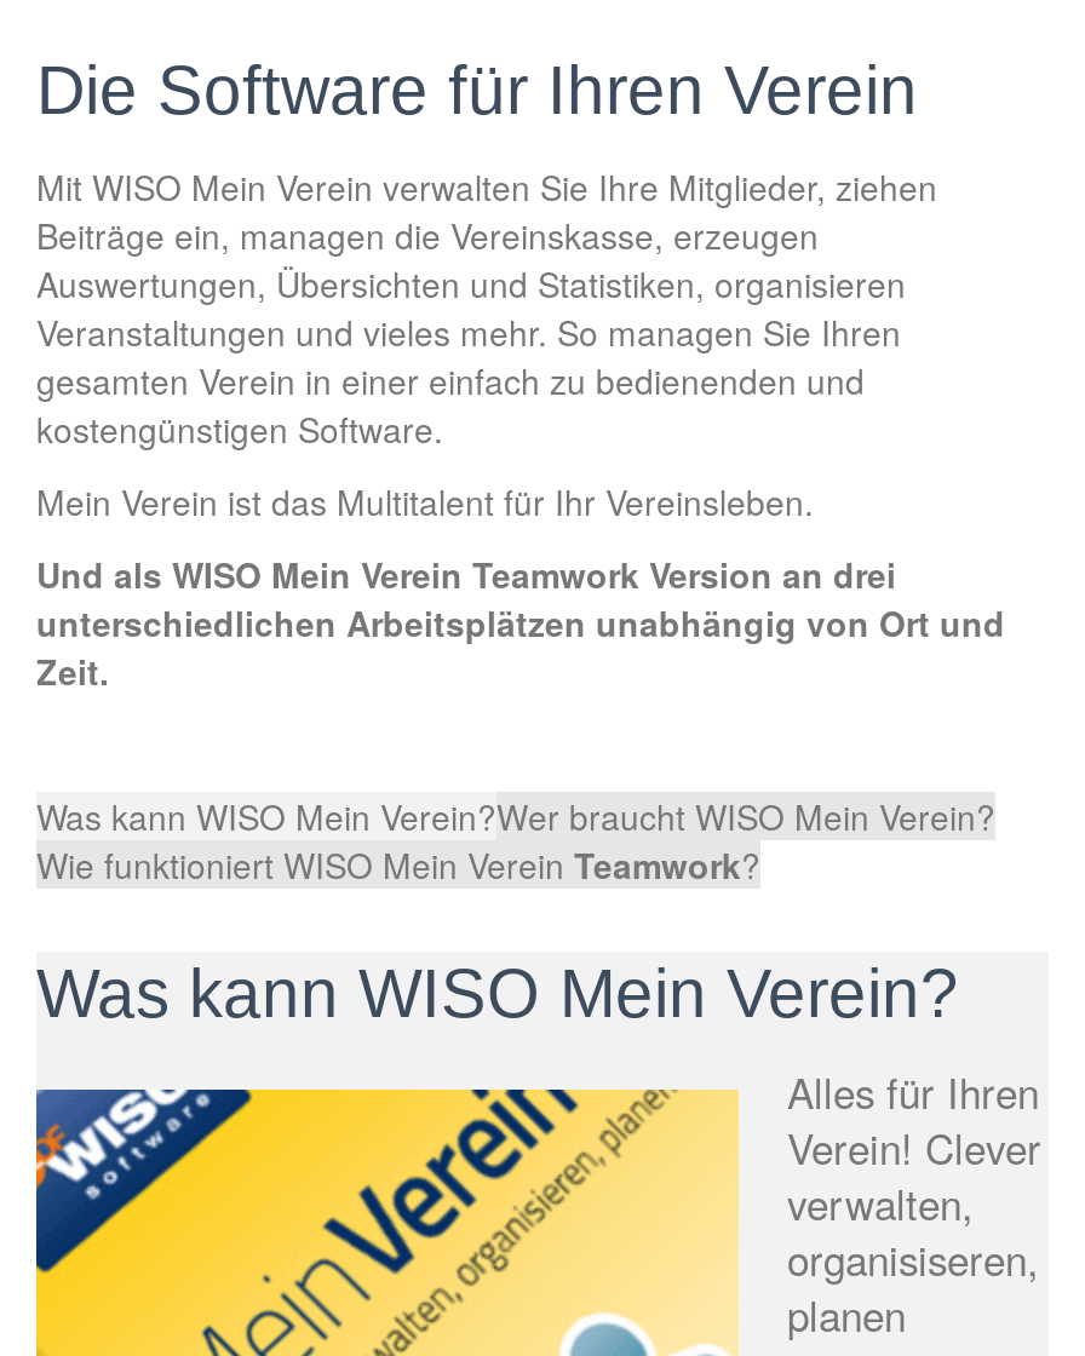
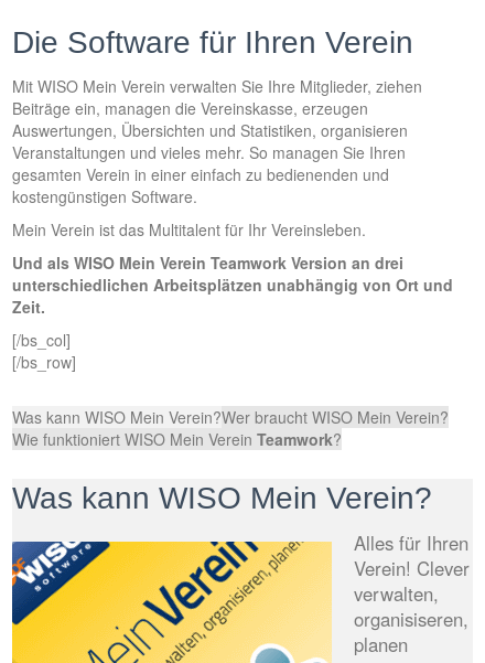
none -> [12,329,76,373] [/bs_col] | [/bs_row]

